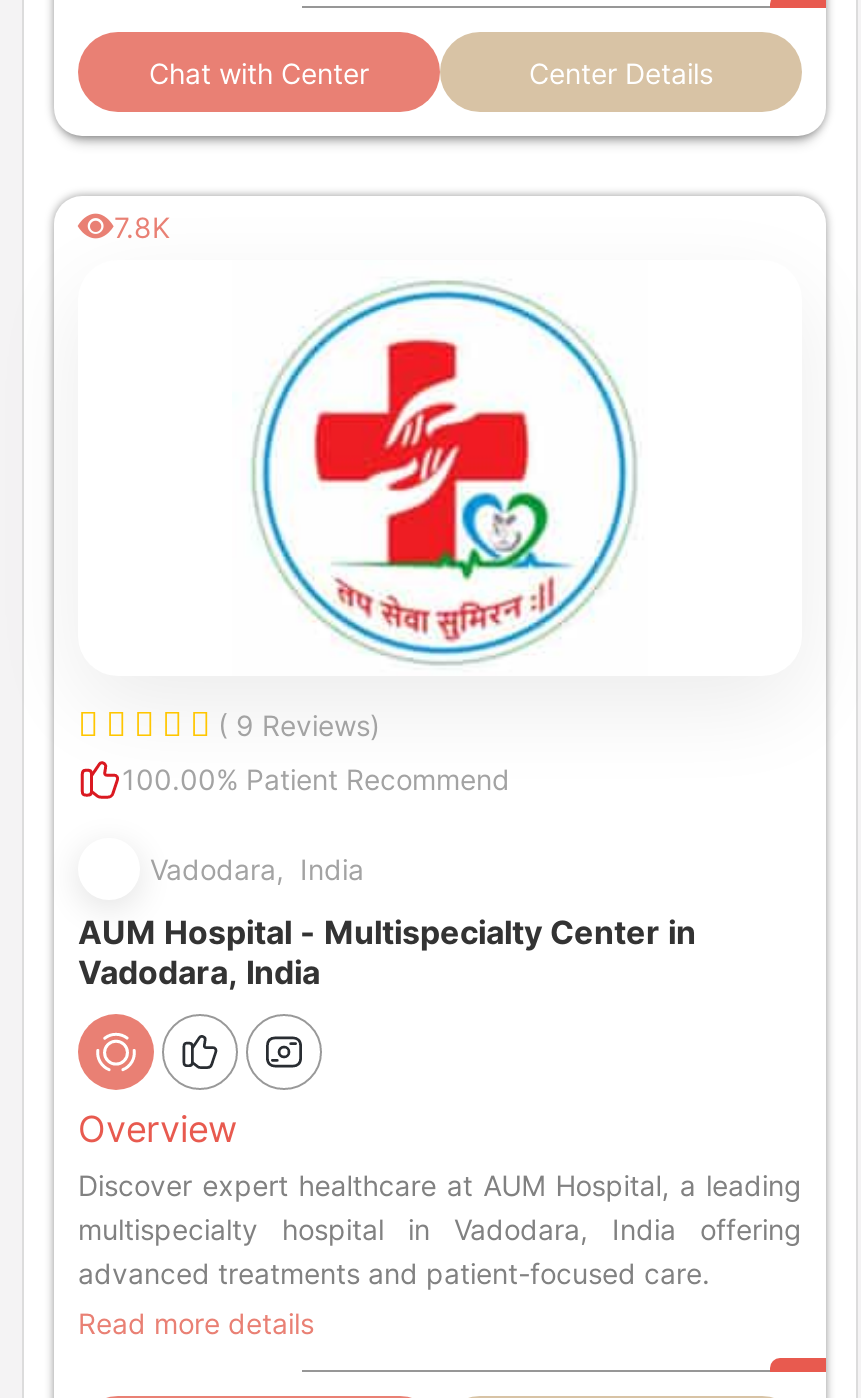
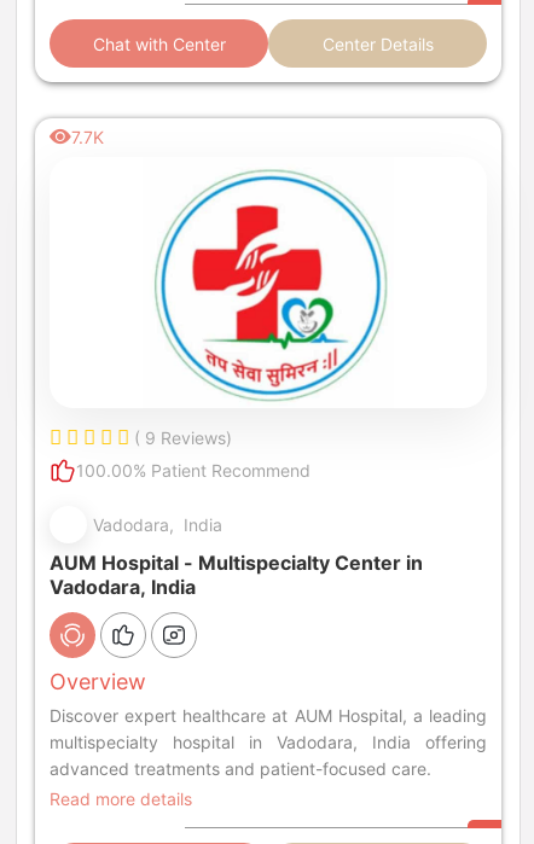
[114,210,170,244] 7.8K -> [71,127,104,147] 7.7K

